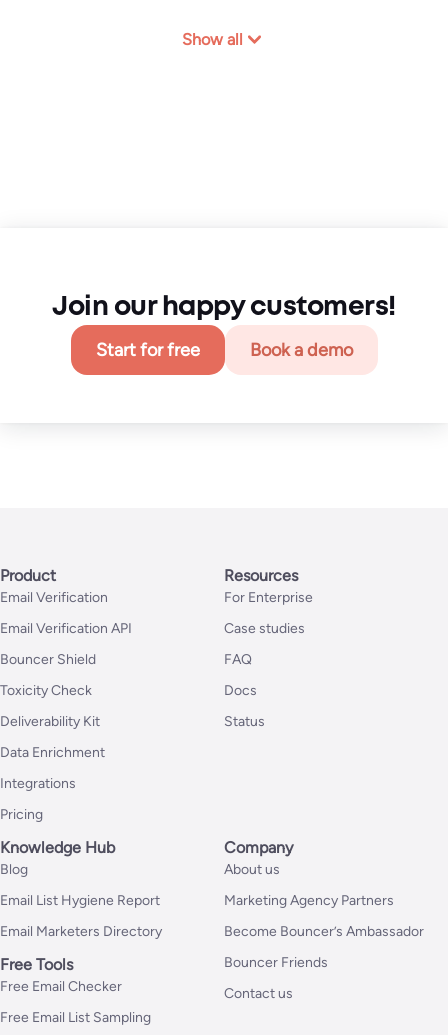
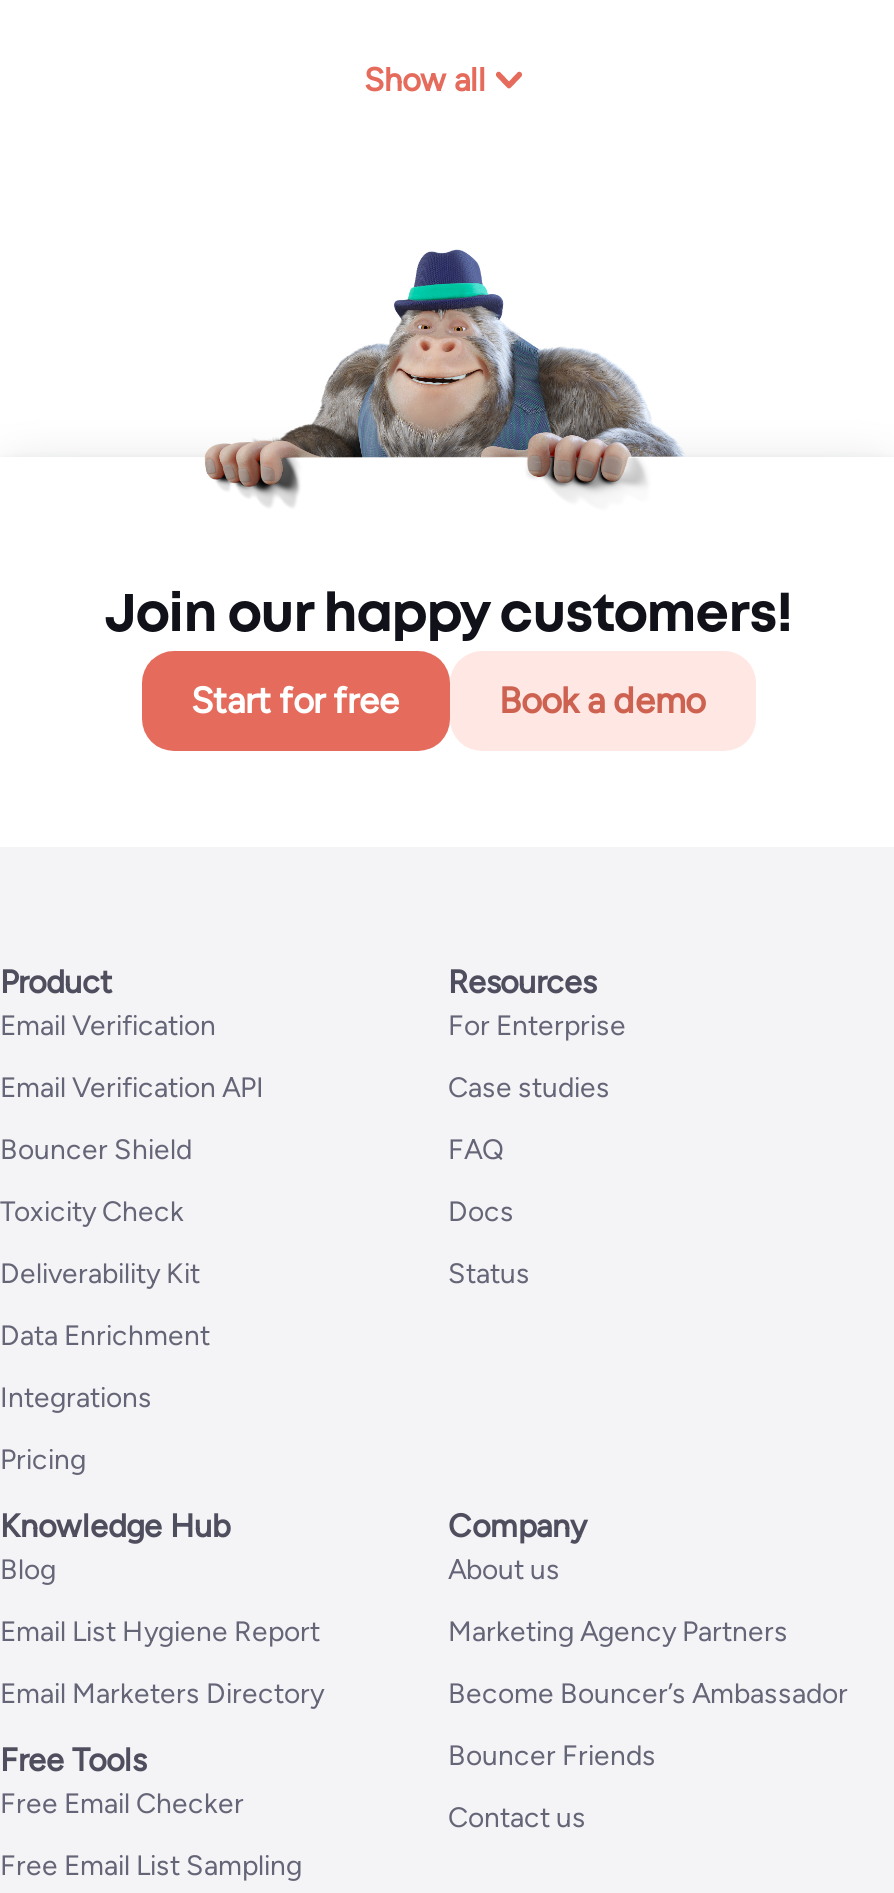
none -> [204,247,682,505] [image]

